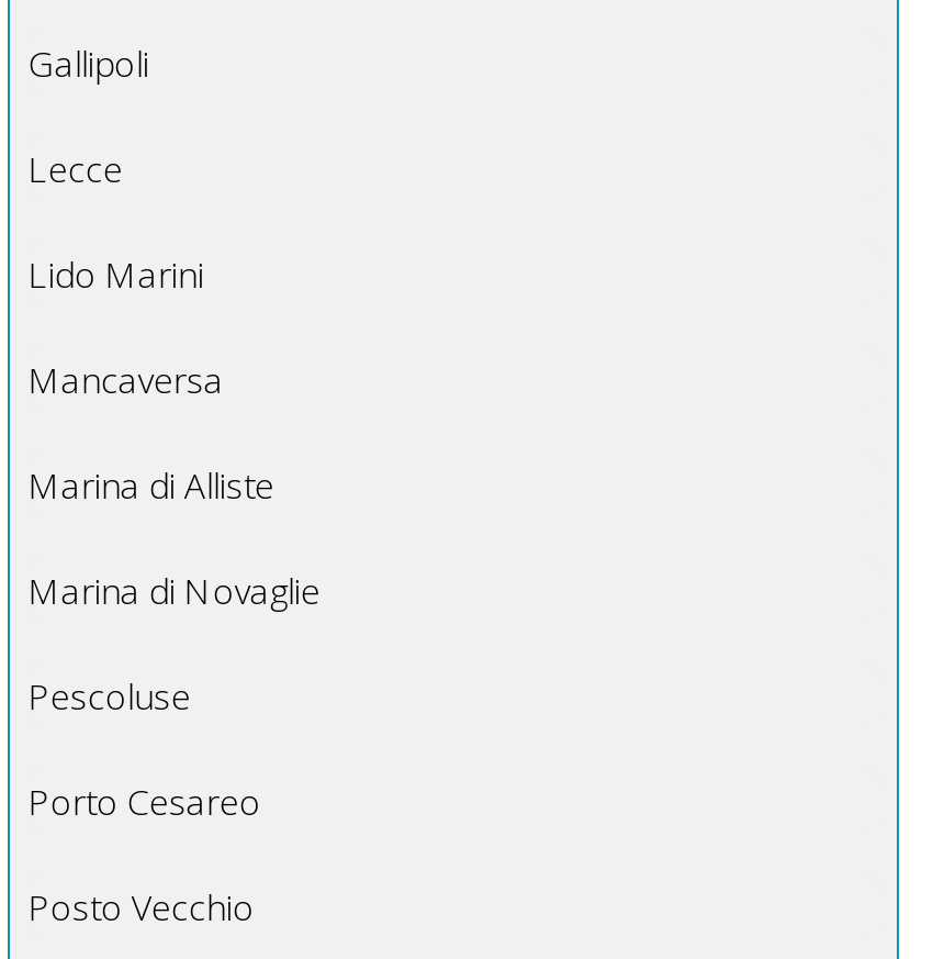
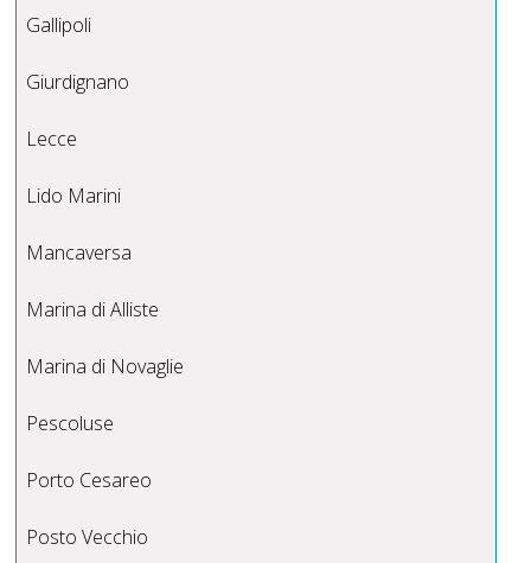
none -> [27,69,130,95] Giurdignano

